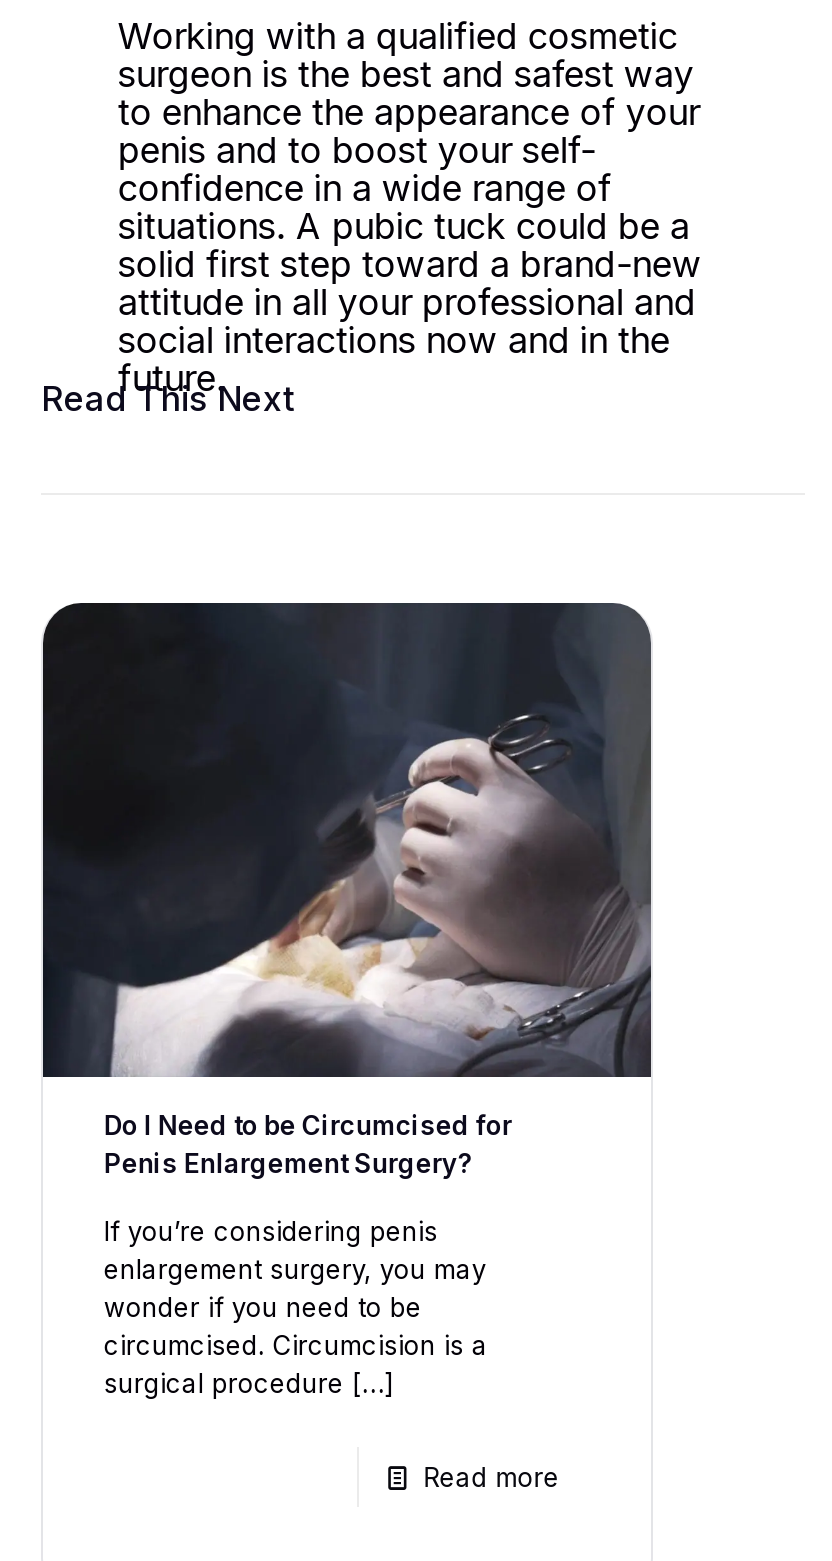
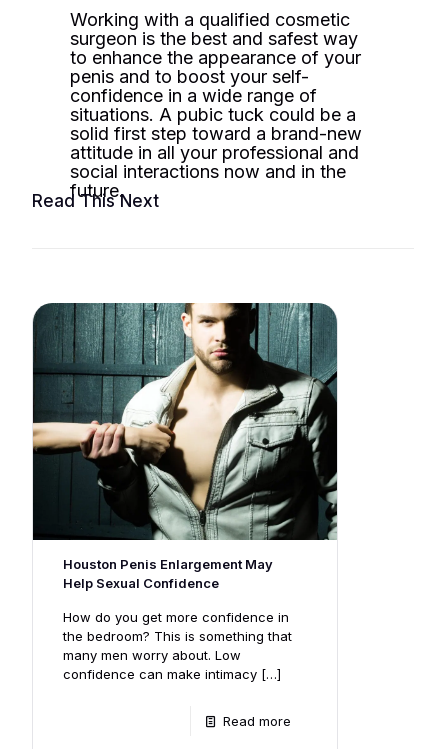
[41,601,653,1179] [image] | Do I Need to be Circumcised for | Penis Enlargement Surgery? -> [32,302,337,591] [image] | Houston Penis Enlargement May | Help Sexual Confidence
[104,1215,488,1399] If you’re considering penis | enlargement surgery, you may | wonder if you need to be | circumcised. Circumcision is a | surgical procedure […] -> [63,609,292,682] How do you get more confidence in | the bedroom? This is something that | many men worry about. Low | confidence can make intimacy […]

